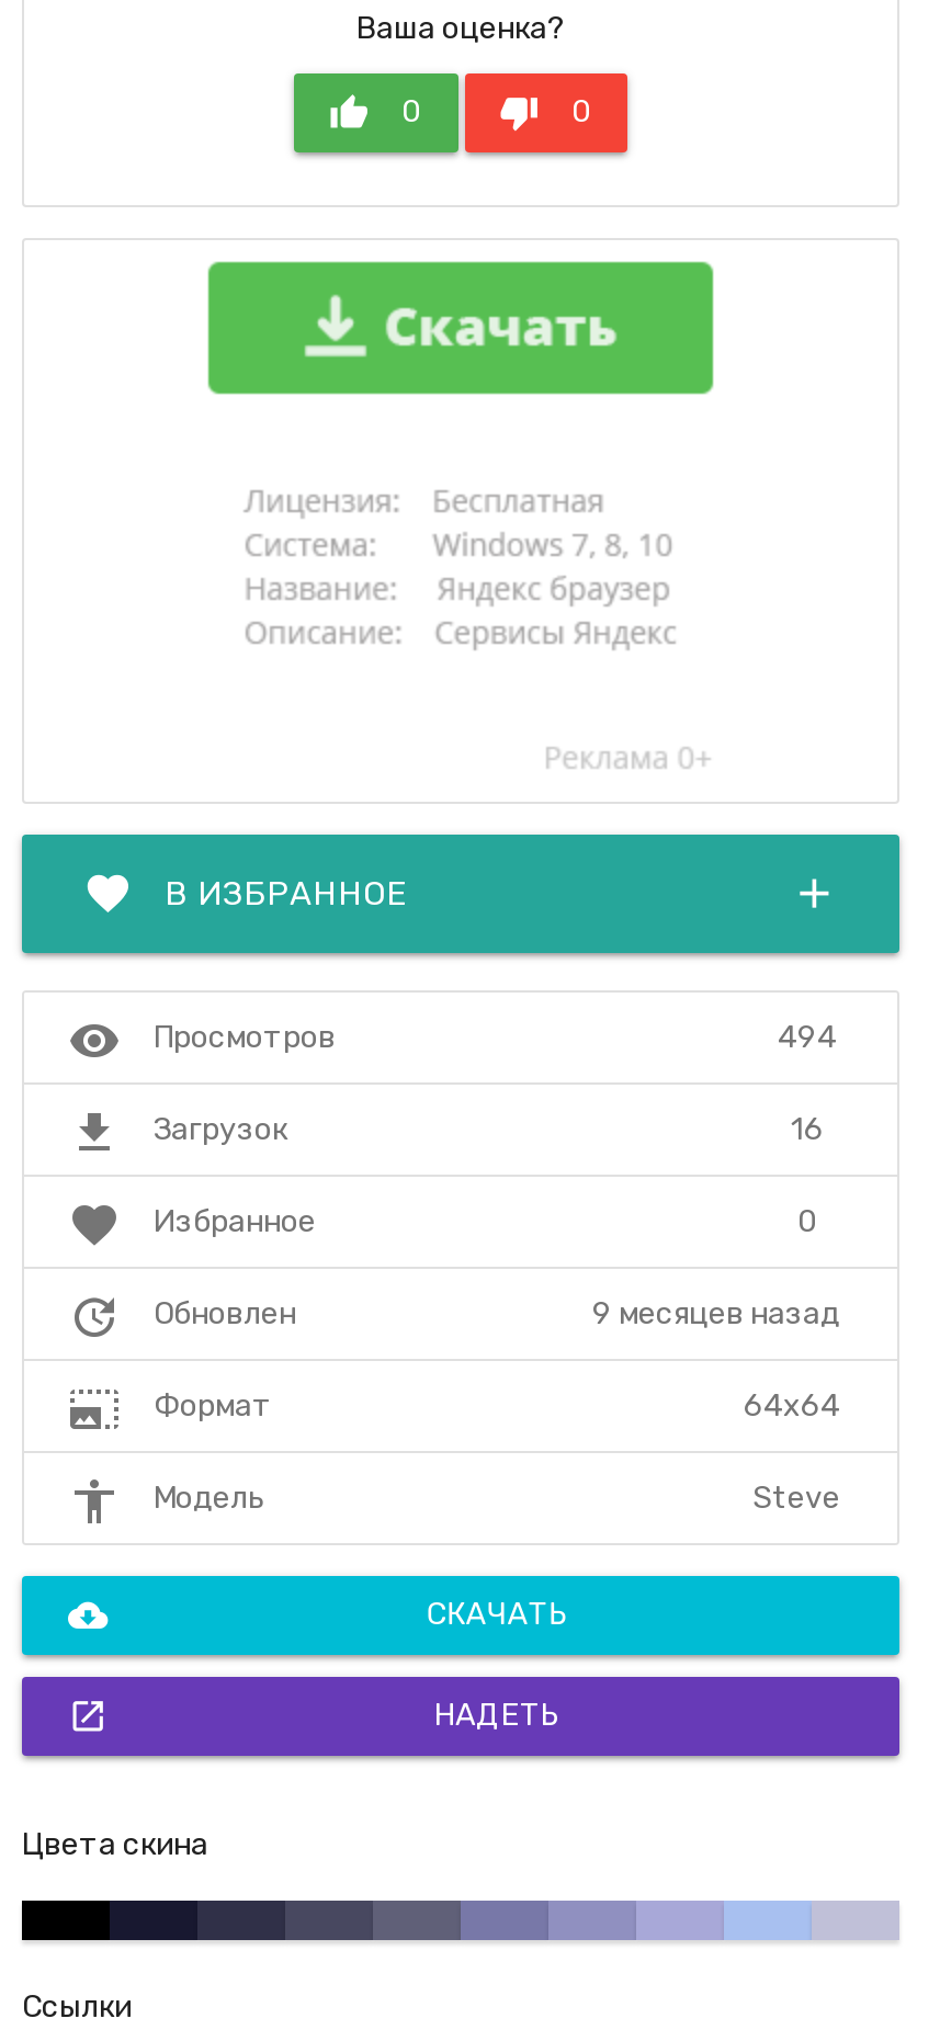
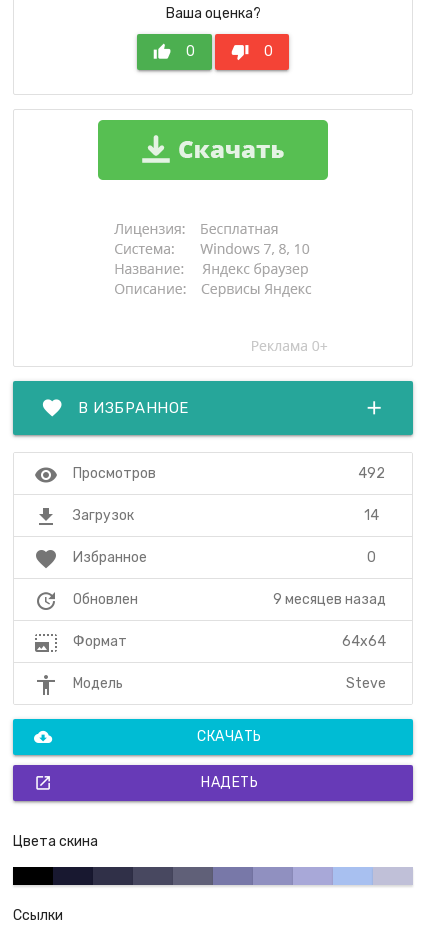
[778,1018,837,1055] 494 -> [357,464,384,481] 492
[791,1110,824,1147] 16 -> [363,506,378,523] 14

